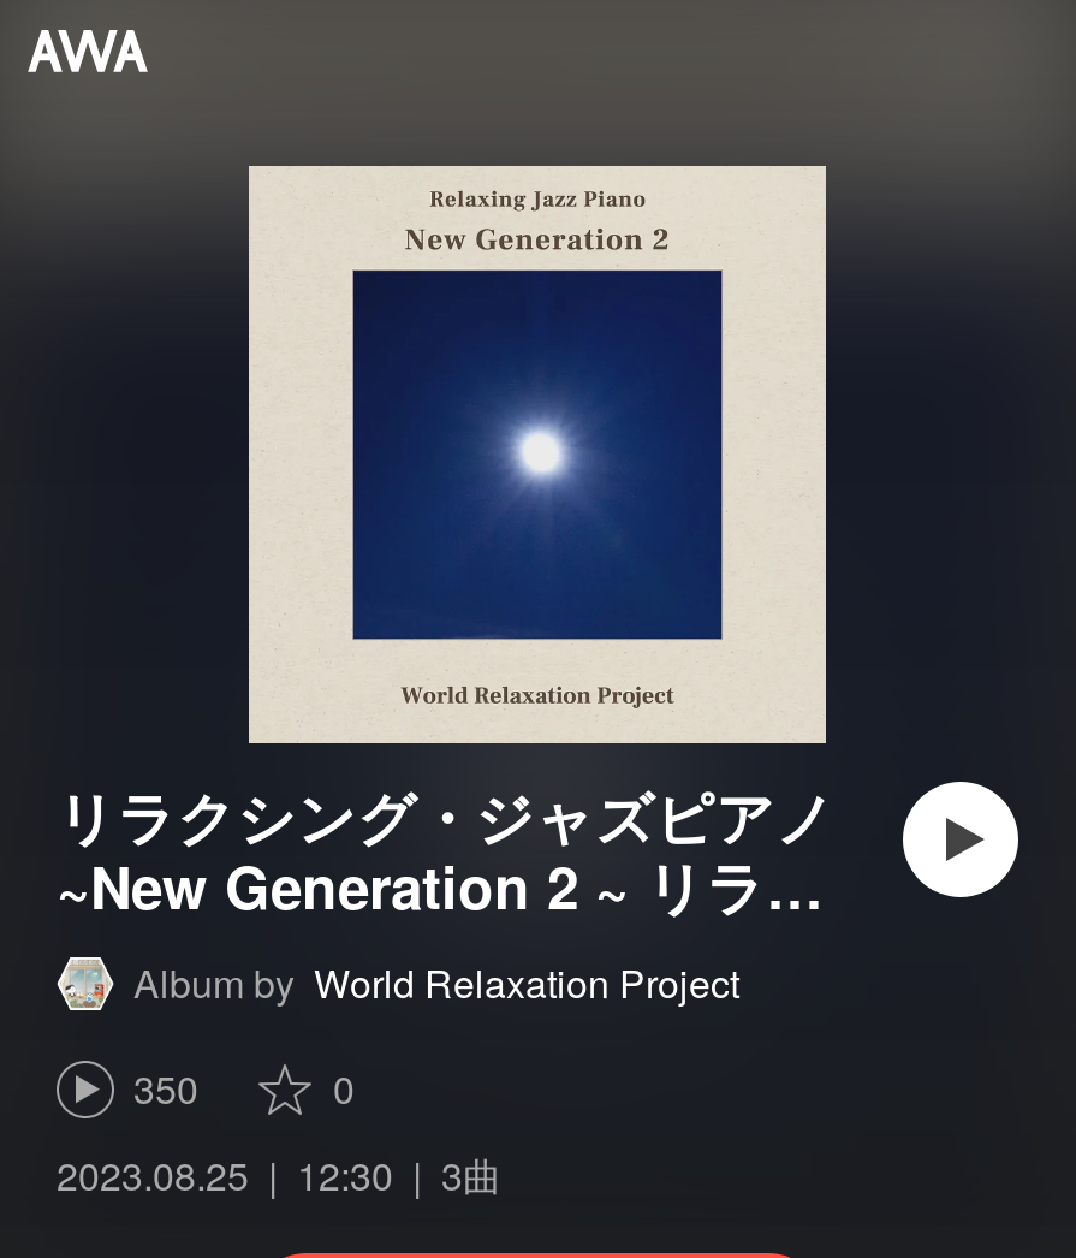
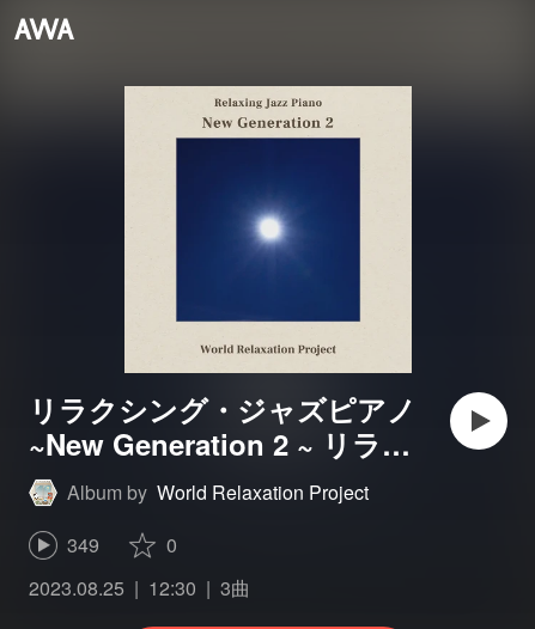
[133,1061,198,1116] 350 -> [67,531,99,558] 349

